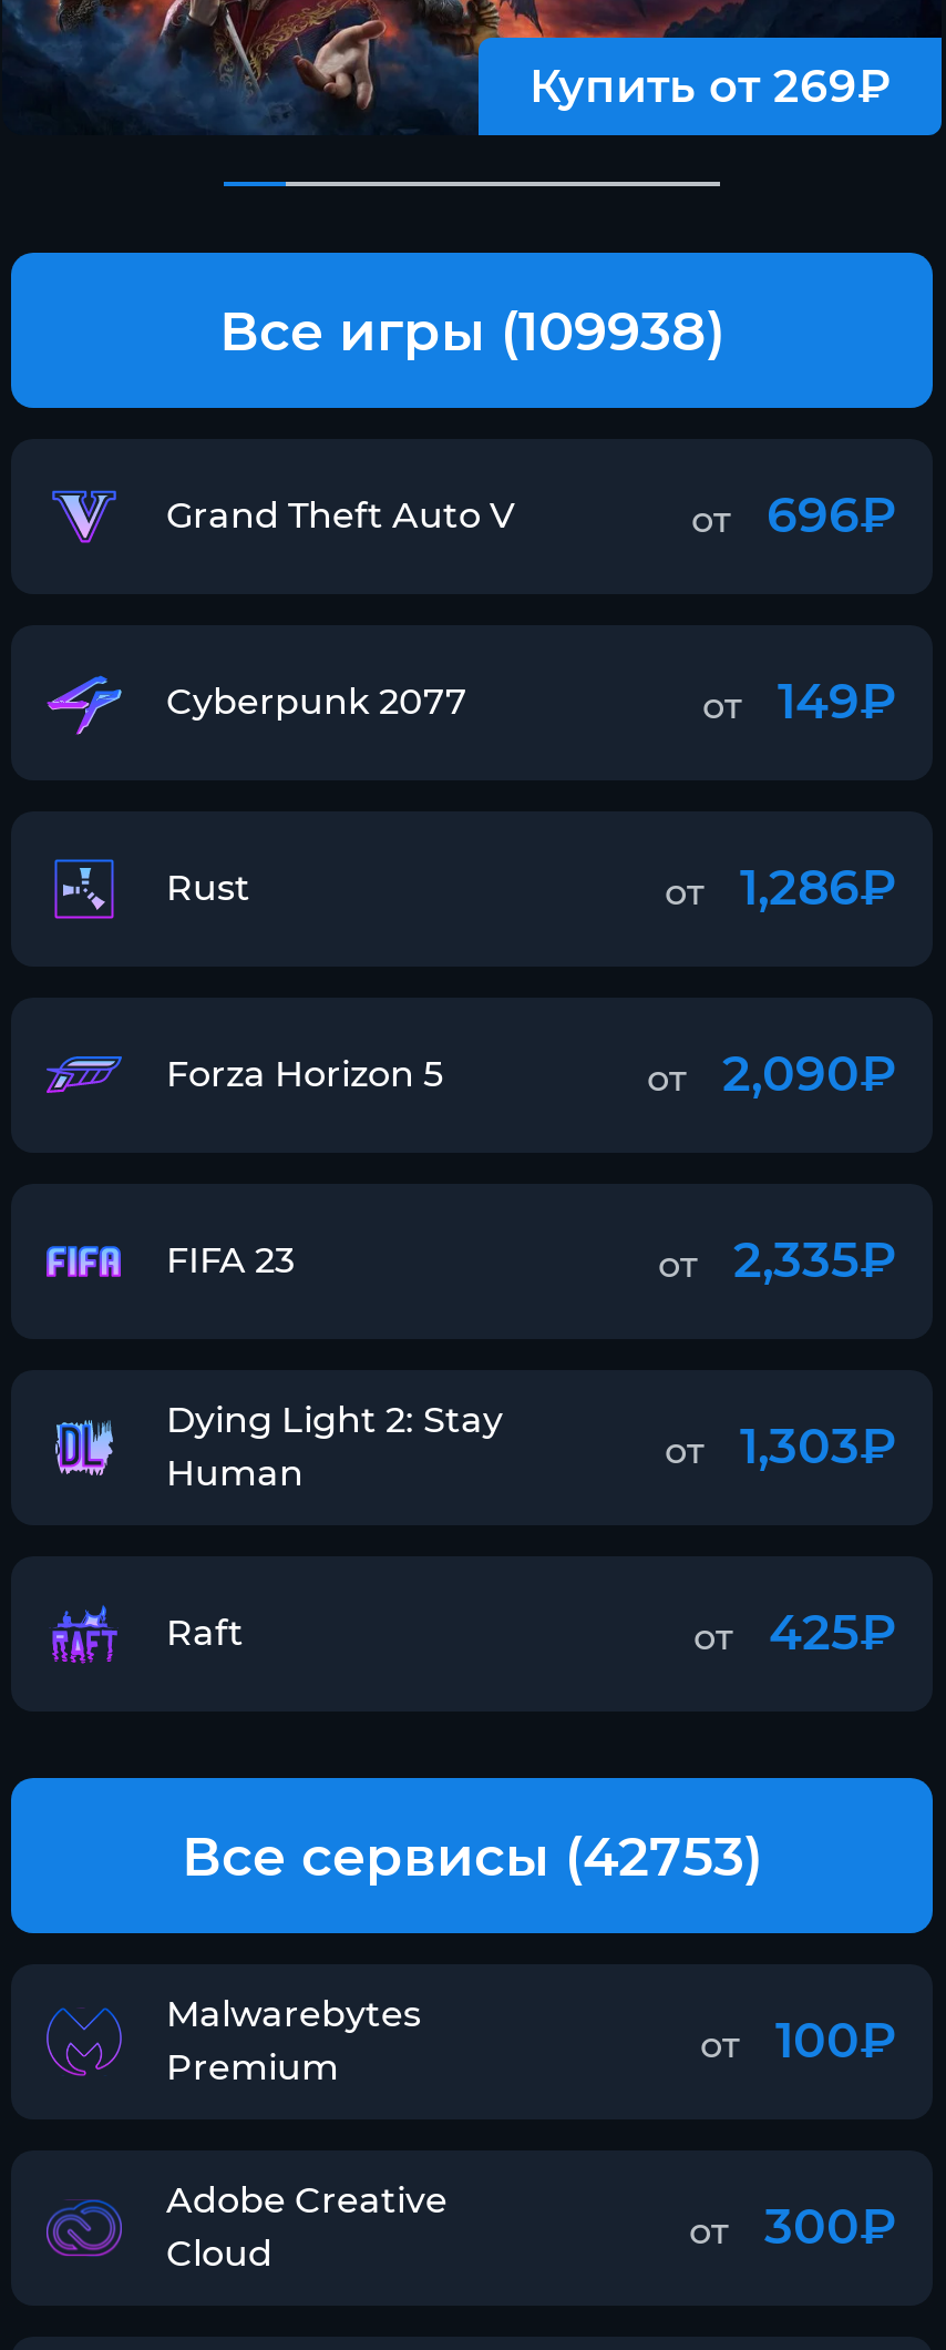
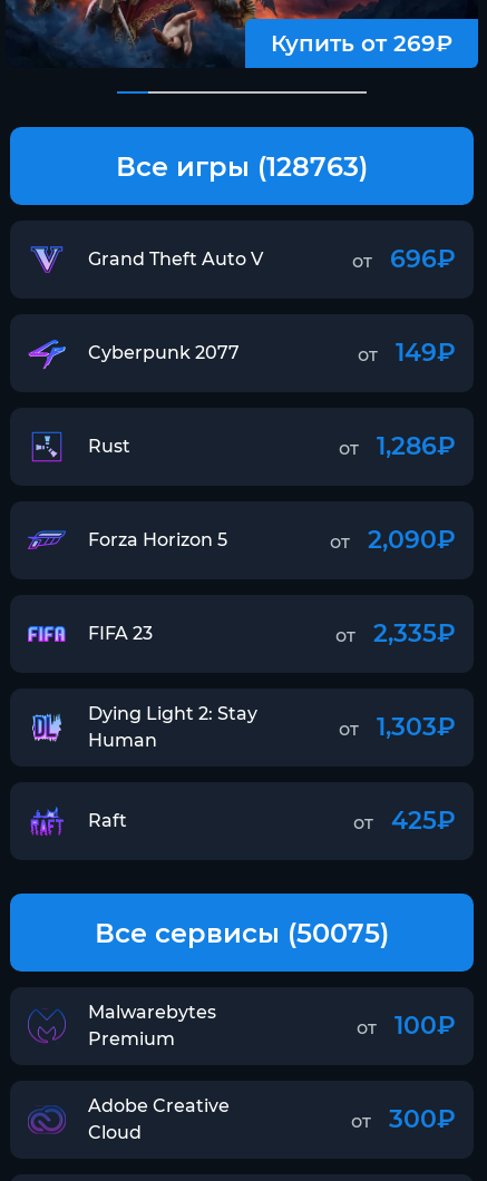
[219,299,724,364] Все игры (109938) -> [116,150,368,183] Все игры (128763)
[182,1825,762,1889] Все сервисы (42753) -> [95,917,389,949] Все сервисы (50075)

